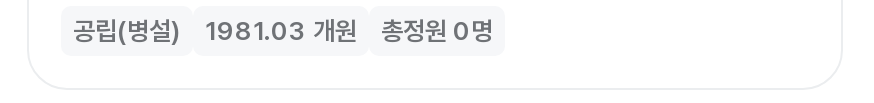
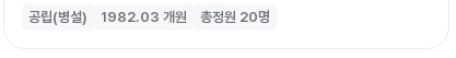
[205,16,493,46] 1981.03 개원 | 총정원 0명 -> [101,9,270,25] 1982.03 개원 | 총정원 20명

